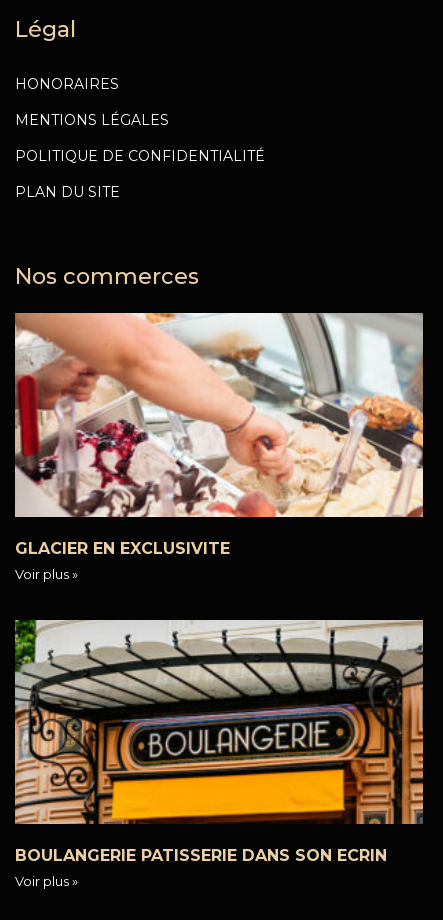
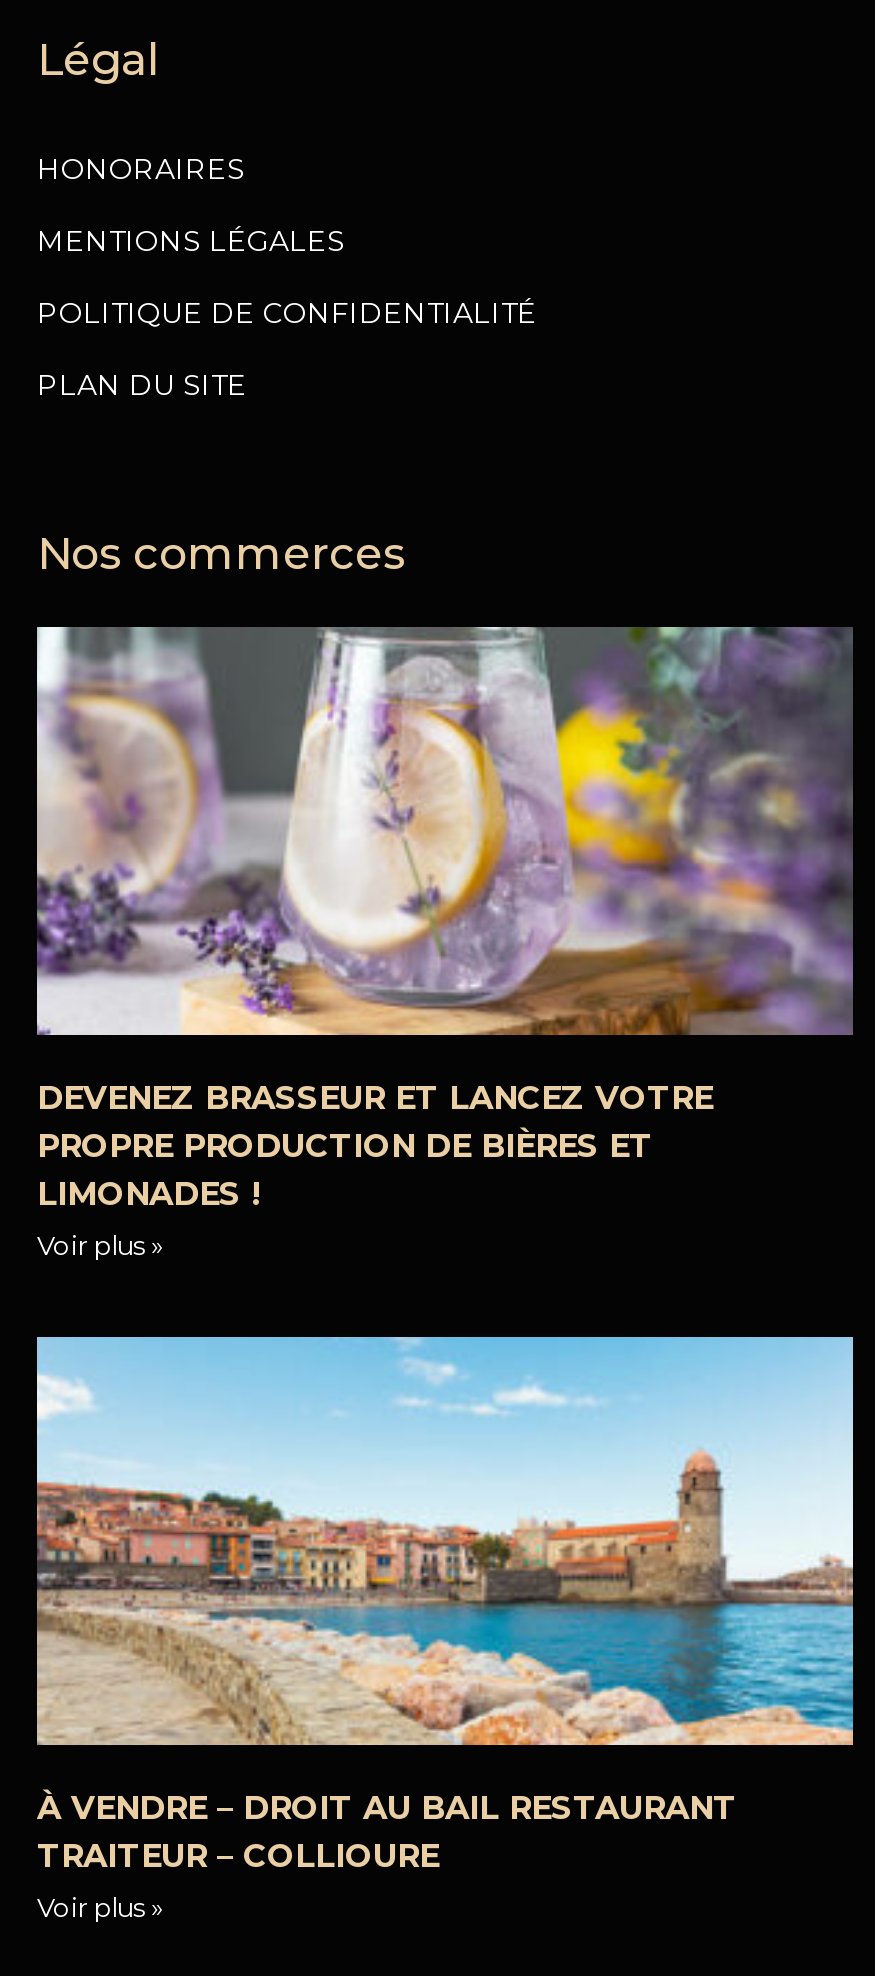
[14,312,424,557] [image] | GLACIER EN EXCLUSIVITE -> [35,626,855,1213] [image] | DEVENEZ BRASSEUR ET LANCEZ VOTRE | PROPRE PRODUCTION DE BIÈRES ET | LIMONADES !
[15,619,424,864] [image] | BOULANGERIE PATISSERIE DANS SON ECRIN -> [35,1334,855,1875] [image] | À VENDRE – DROIT AU BAIL RESTAURANT | TRAITEUR – COLLIOURE

